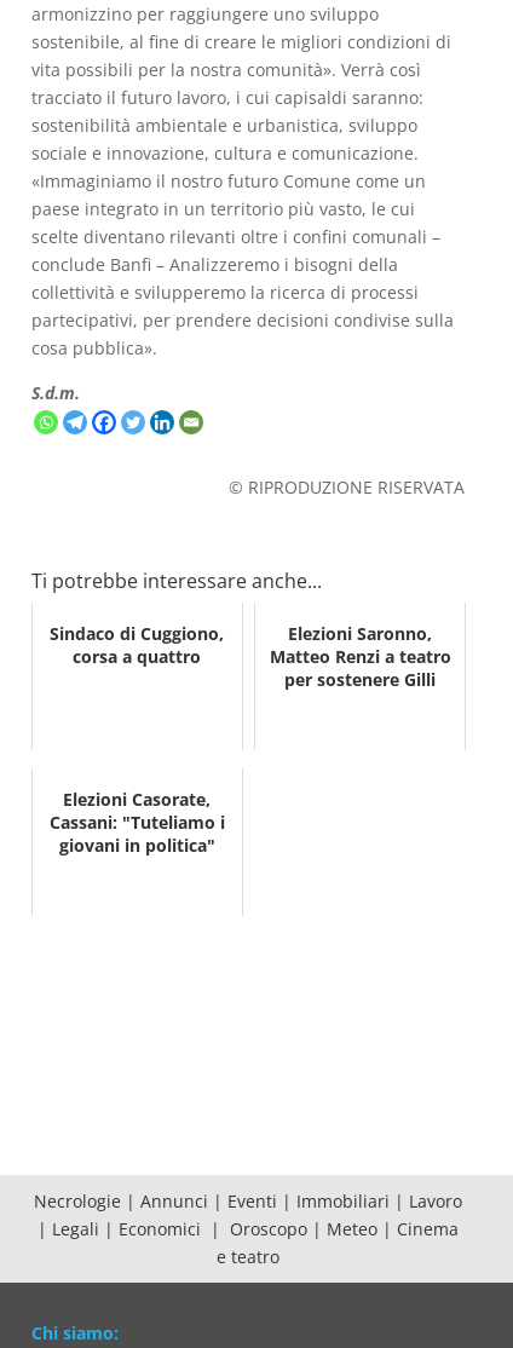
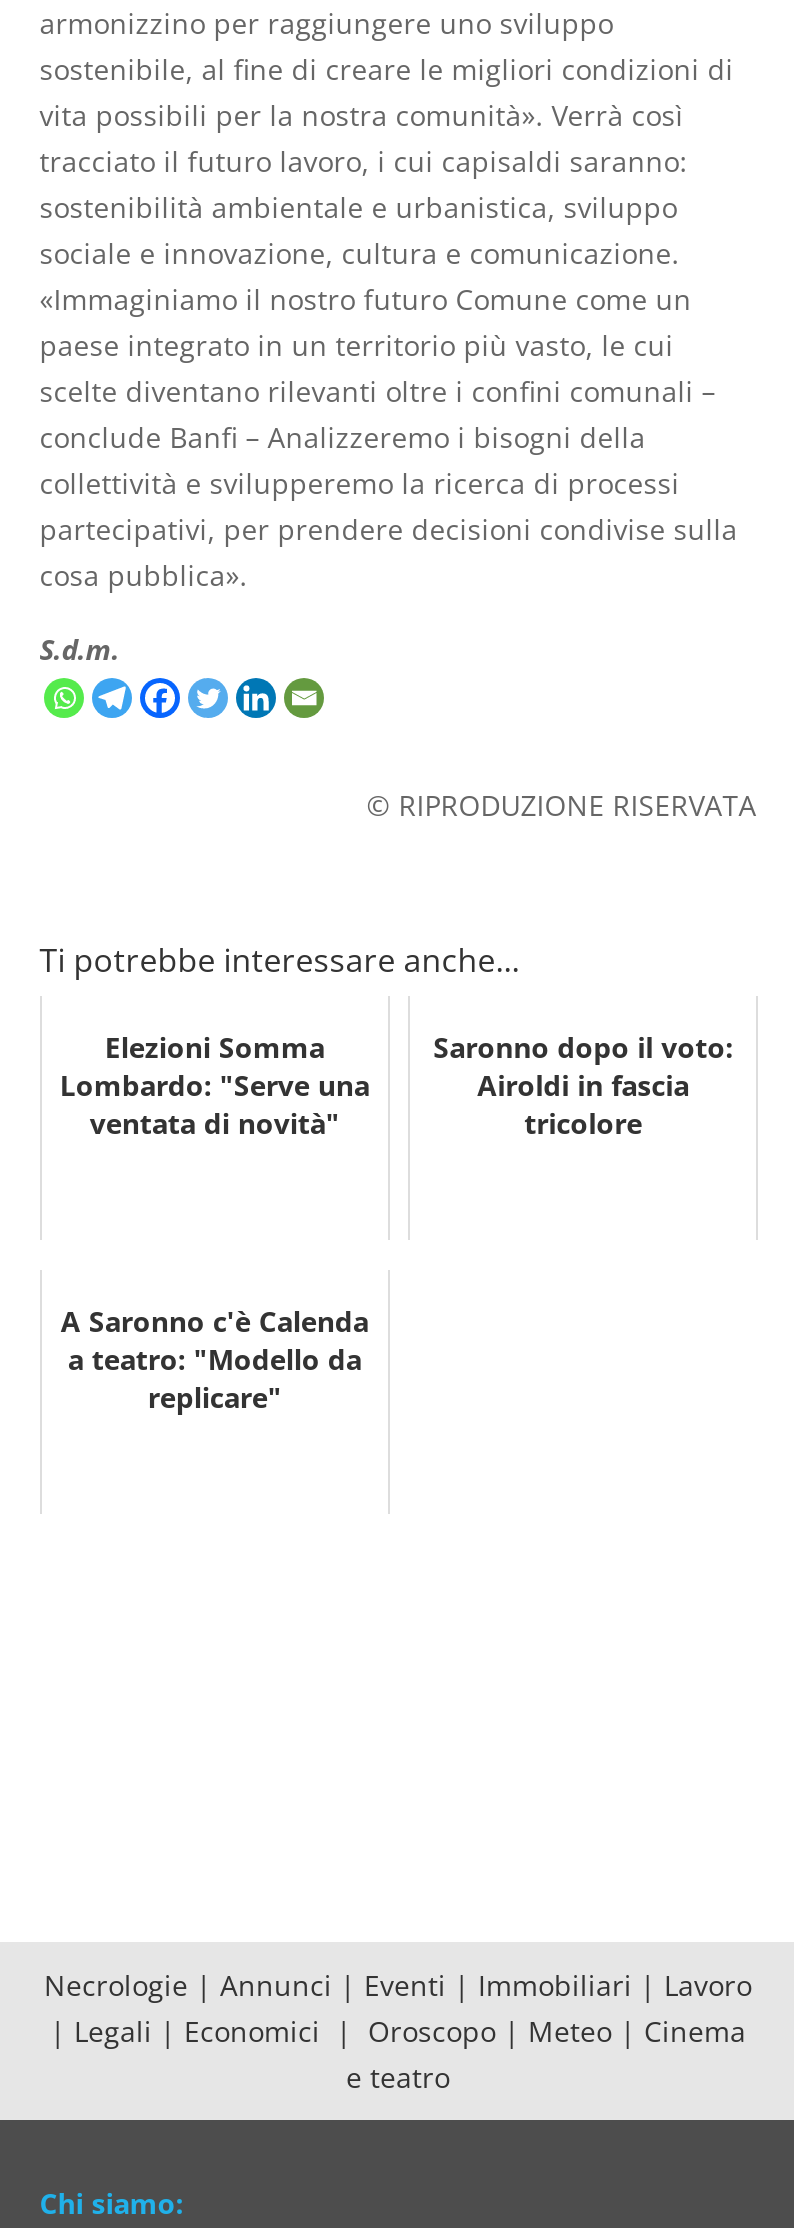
[50,622,224,668] Sindaco di Cuggiono, | corsa a quattro -> [60,1028,370,1142] Elezioni Somma | Lombardo: "Serve una | ventata di novità"
[269,622,451,691] Elezioni Saronno, | Matteo Renzi a teatro | per sostenere Gilli -> [433,1028,733,1142] Saronno dopo il voto: | Airoldi in fascia | tricolore
[49,788,225,857] Elezioni Casorate, | Cassani: "Tuteliamo i | giovani in politica" -> [61,1302,369,1416] A Saronno c'è Calenda | a teatro: "Modello da | replicare"

